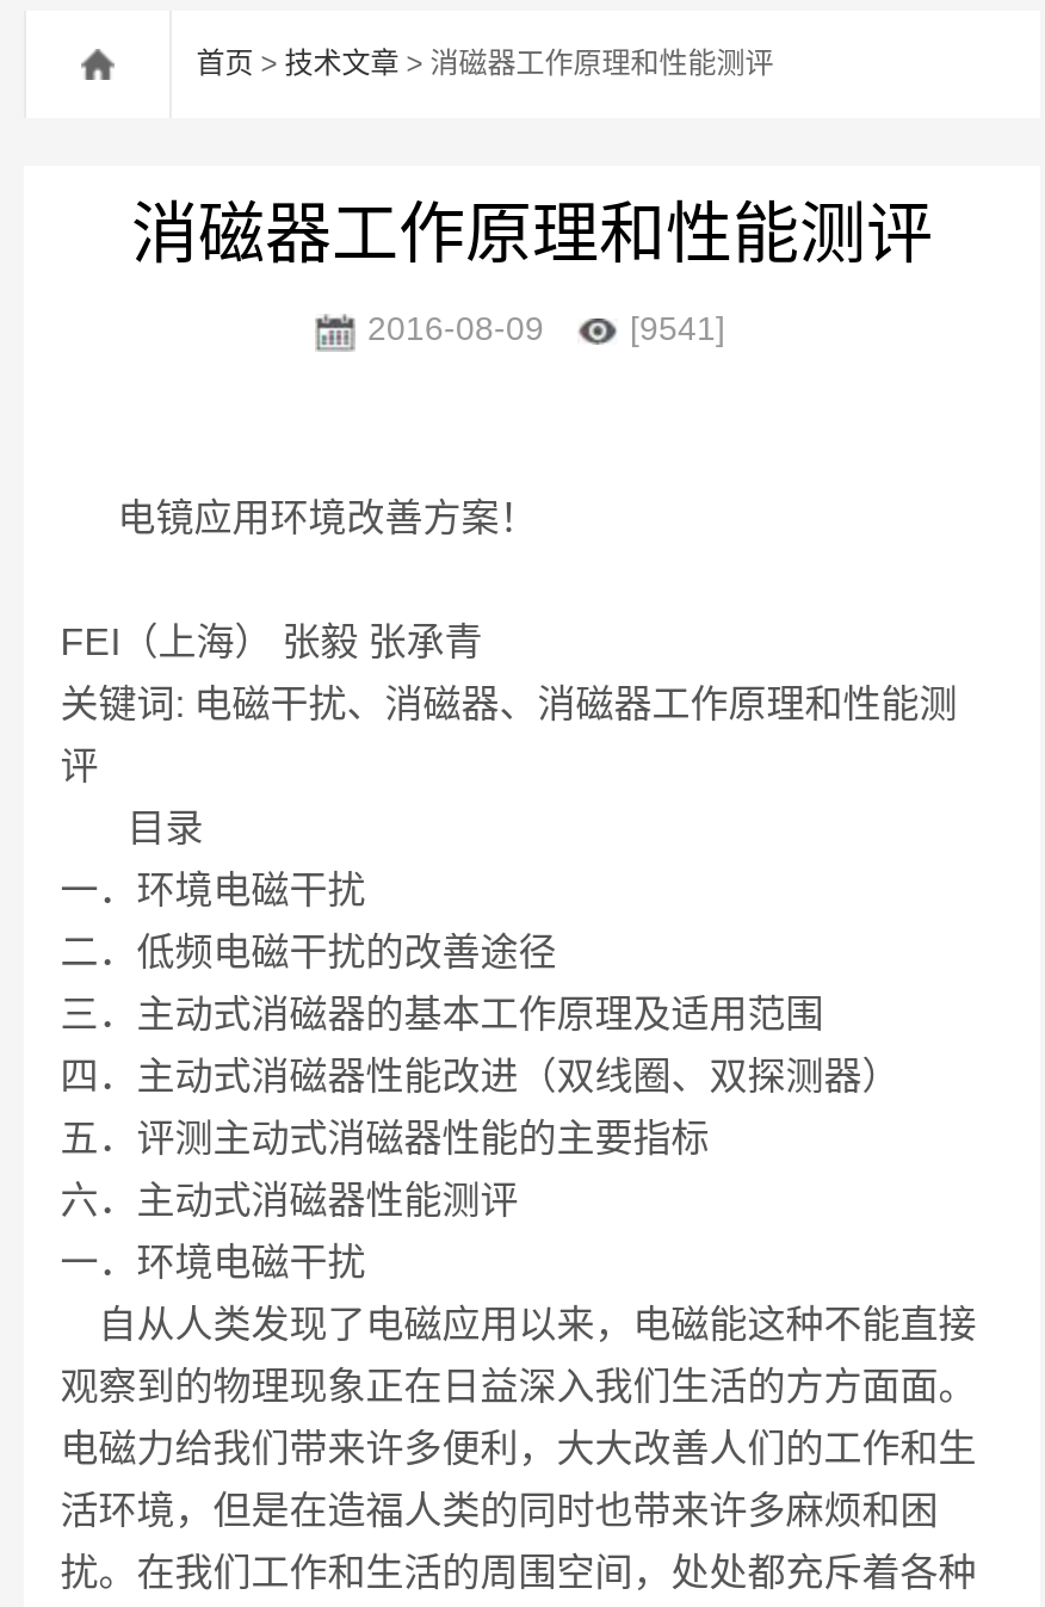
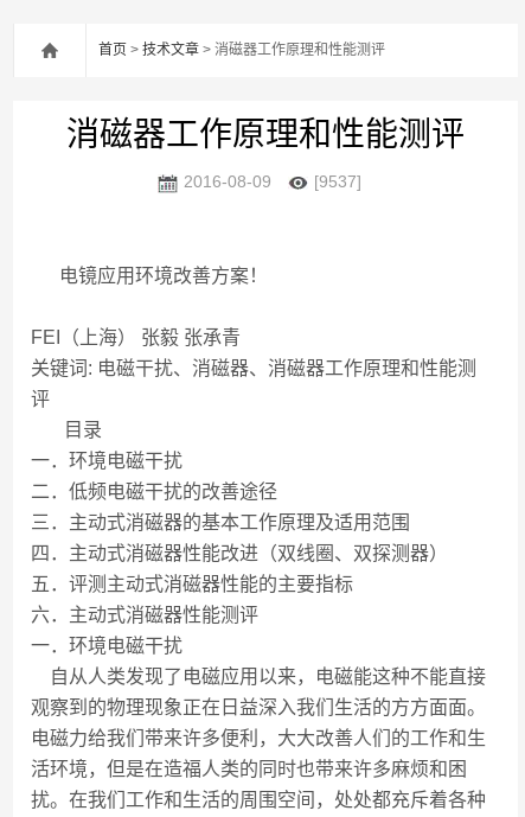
[630,309,725,347] [9541] -> [314,172,361,191] [9537]

